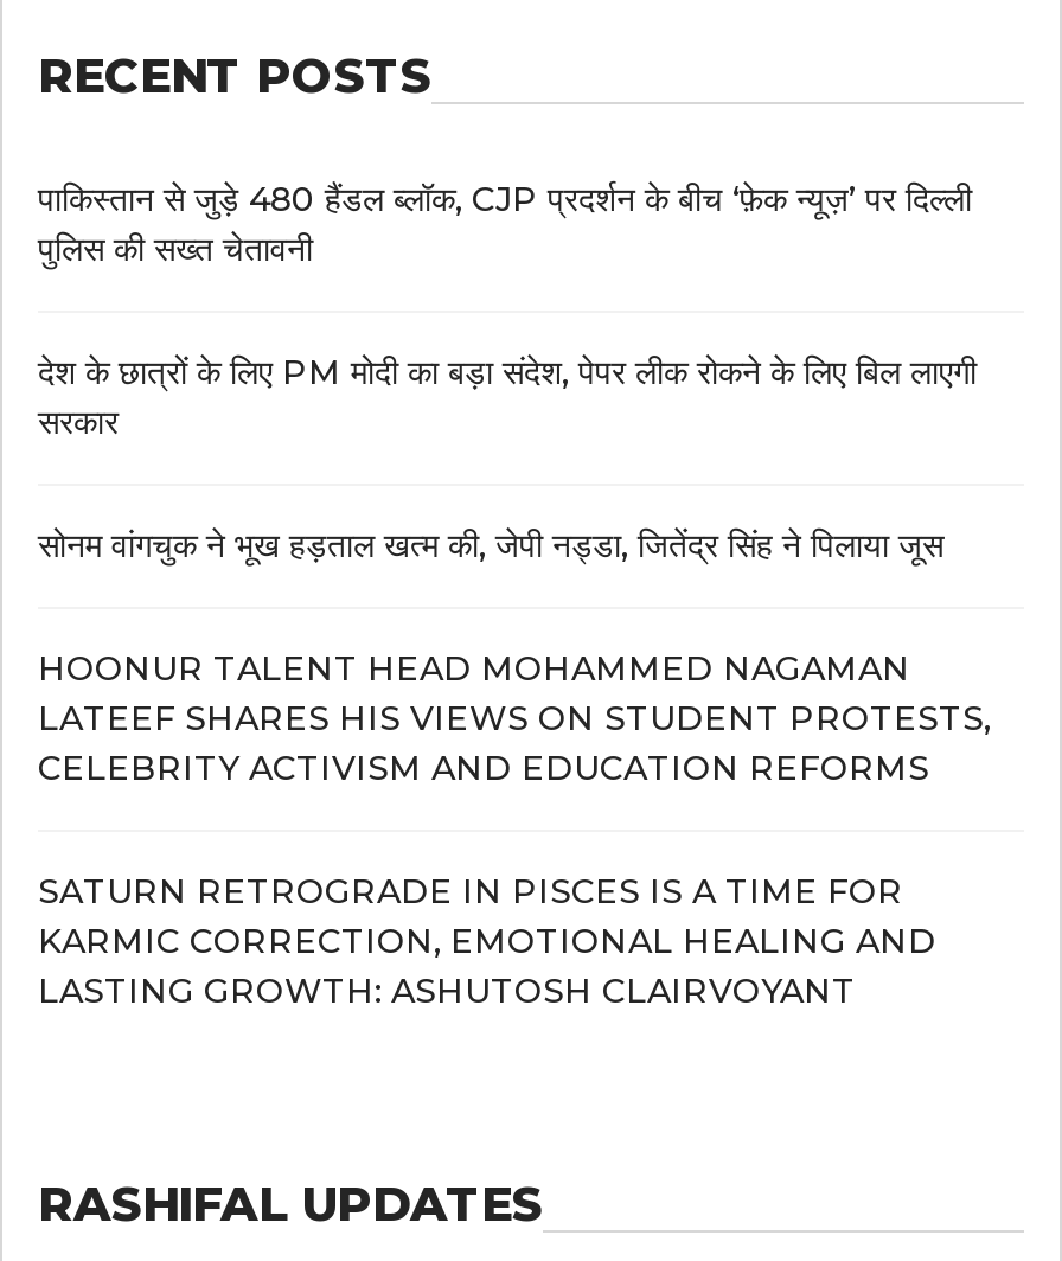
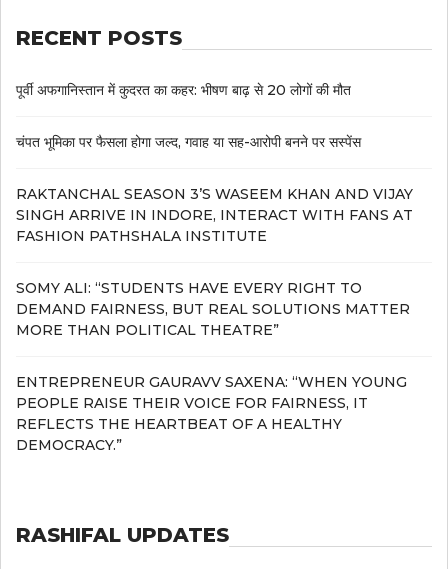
[38,178,972,271] पाकिस्तान से जुड़े 480 हैंडल ब्लॉक, CJP प्रदर्शन के बीच ‘फ़ेक न्यूज़’ पर दिल्ली | पुलिस की सख्त चेतावनी -> [16,81,351,99] पूर्वी अफगानिस्तान में कुदरत का कहर: भीषण बाढ़ से 20 लोगों की मौत
[38,351,977,444] देश के छात्रों के लिए PM मोदी का बड़ा संदेश, पेपर लीक रोकने के लिए बिल लाएगी | सरकार -> [16,133,361,151] चंपत भूमिका पर फैसला होगा जल्द, गवाह या सह-आरोपी बनने पर सस्पेंस
[38,524,943,567] सोनम वांगचुक ने भूख हड़ताल खत्म की, जेपी नड्डा, जितेंद्र सिंह ने पिलाया जूस -> [16,185,413,245] RAKTANCHAL SEASON 3’S WASEEM KHAN AND VIJAY | SINGH ARRIVE IN INDORE, INTERACT WITH FANS AT | FASHION PATHSHALA INSTITUTE
[38,648,991,790] HOONUR TALENT HEAD MOHAMMED NAGAMAN | LATEEF SHARES HIS VIEWS ON STUDENT PROTESTS, | CELEBRITY ACTIVISM AND EDUCATION REFORMS -> [16,279,410,339] SOMY ALI: “STUDENTS HAVE EVERY RIGHT TO | DEMAND FAIRNESS, BUT REAL SOLUTIONS MATTER | MORE THAN POLITICAL THEATRE”
[38,870,936,1013] SATURN RETROGRADE IN PISCES IS A TIME FOR | KARMIC CORRECTION, EMOTIONAL HEALING AND | LASTING GROWTH: ASHUTOSH CLAIRVOYANT -> [16,373,407,454] ENTREPRENEUR GAURAVV SAXENA: “WHEN YOUNG | PEOPLE RAISE THEIR VOICE FOR FAIRNESS, IT | REFLECTS THE HEARTBEAT OF A HEALTHY | DEMOCRACY.”

